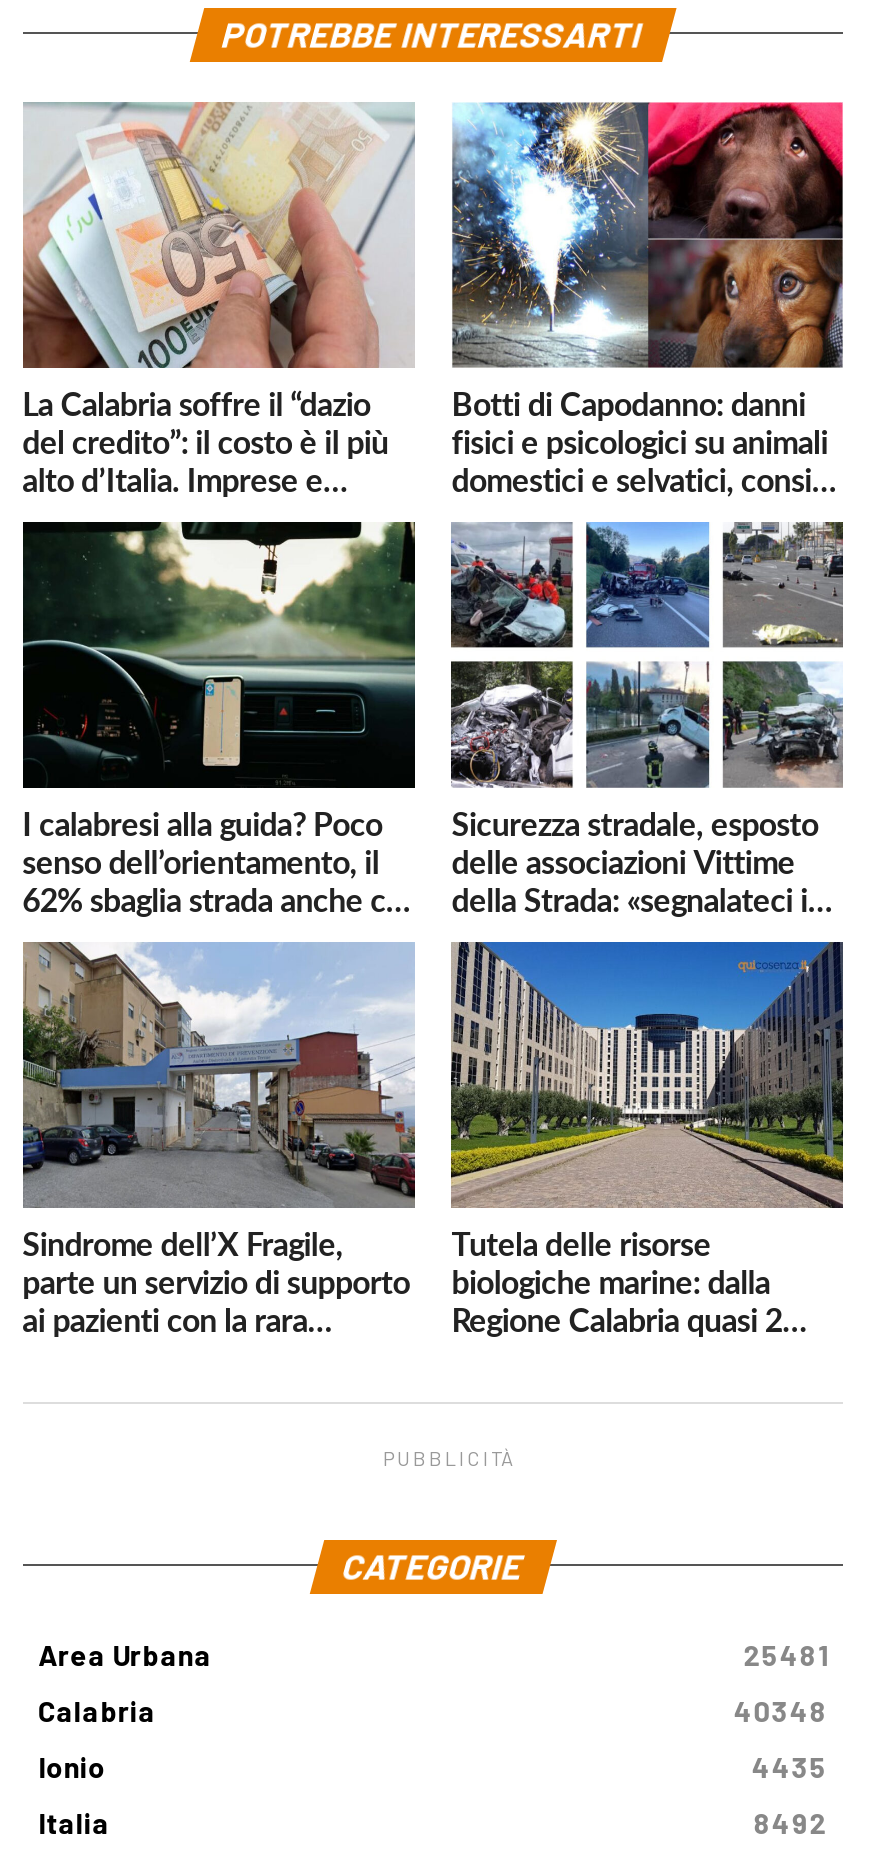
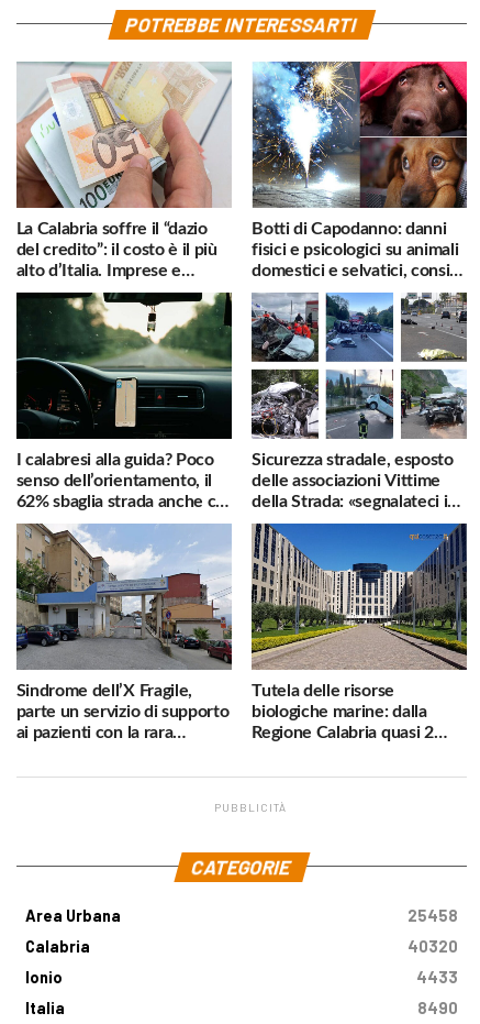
[744,1637,828,1671] 25481 -> [408,906,458,925] 25458
[734,1693,828,1727] 40348 -> [408,937,458,955] 40320
[752,1749,828,1783] 4435 -> [417,968,458,986] 4433
[754,1805,828,1839] 8492 -> [418,998,458,1017] 8490

